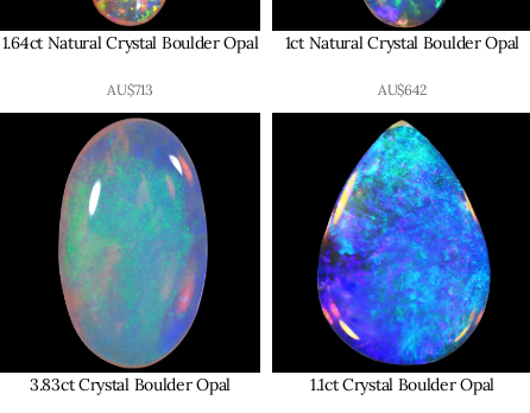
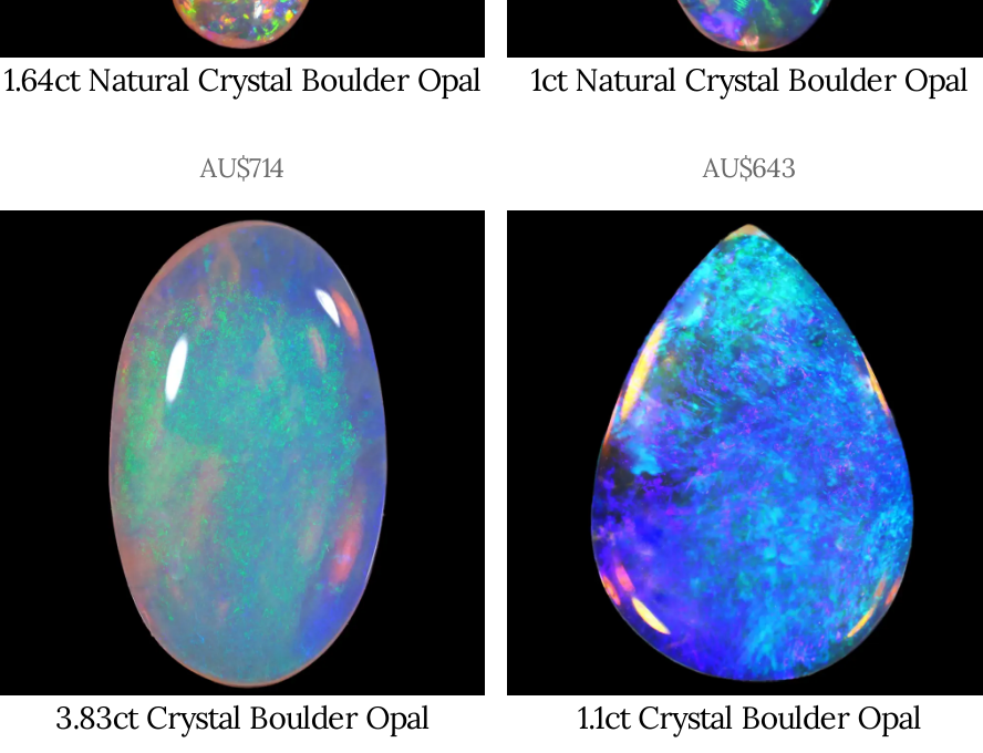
[107,81,153,99] AU$713 -> [200,151,285,184] AU$714
[378,81,427,99] AU$642 -> [703,151,796,184] AU$643

